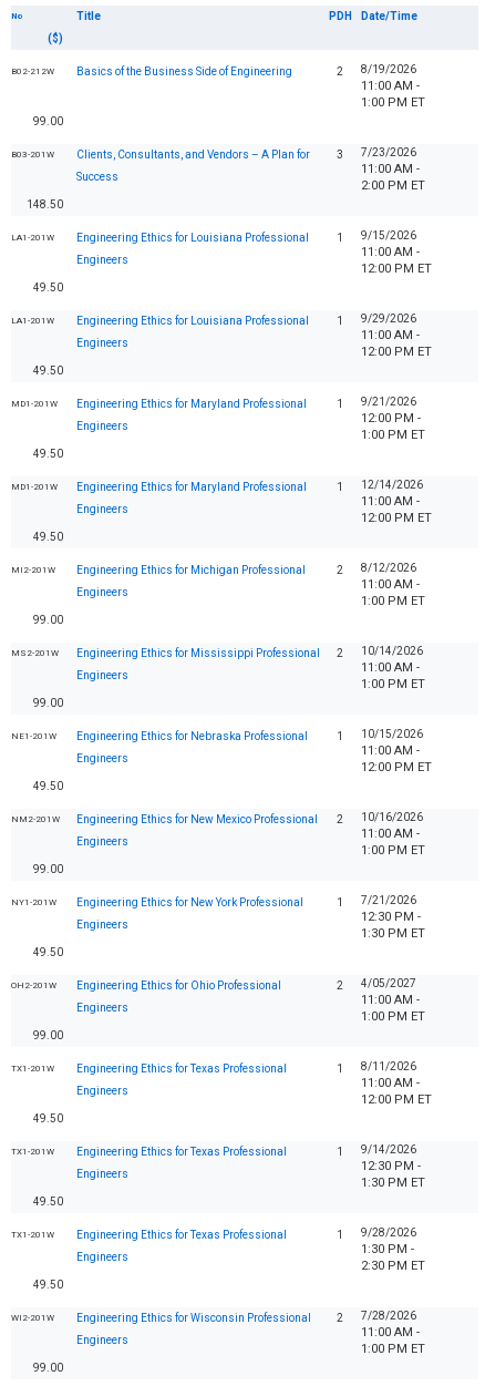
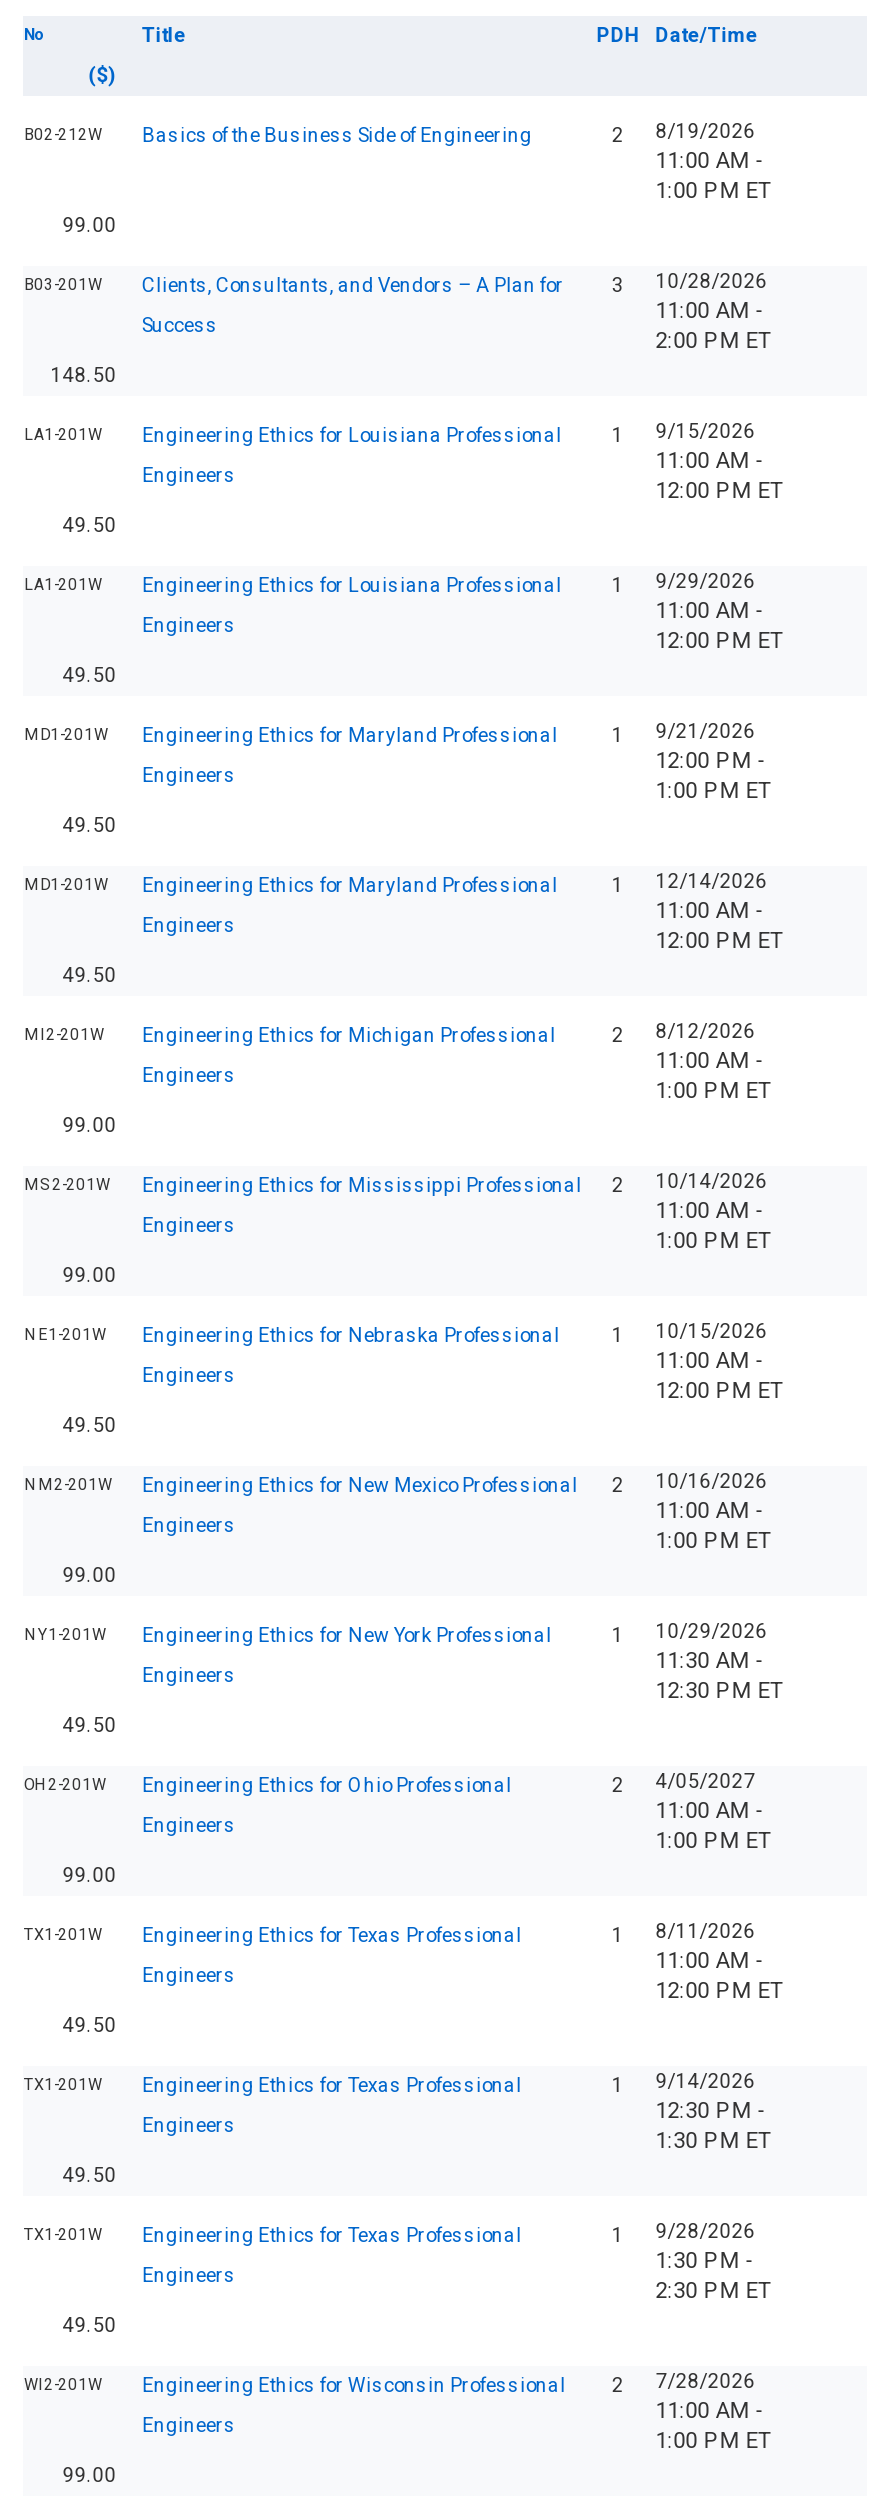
[337,146,417,161] 3 7/23/2026 -> [612,270,767,296] 3 10/28/2026
[361,894,425,941] 7/21/2026 | 12:30 PM - | 1:30 PM ET -> [655,1620,783,1704] 10/29/2026 | 11:30 AM - | 12:30 PM ET

